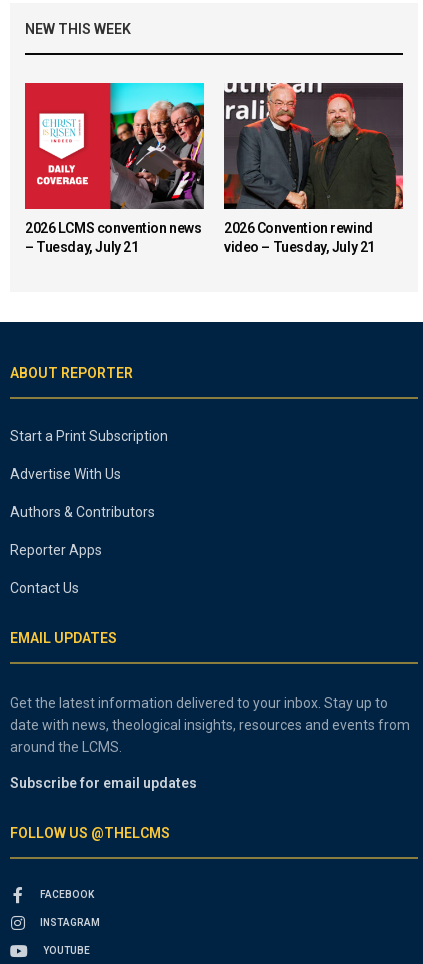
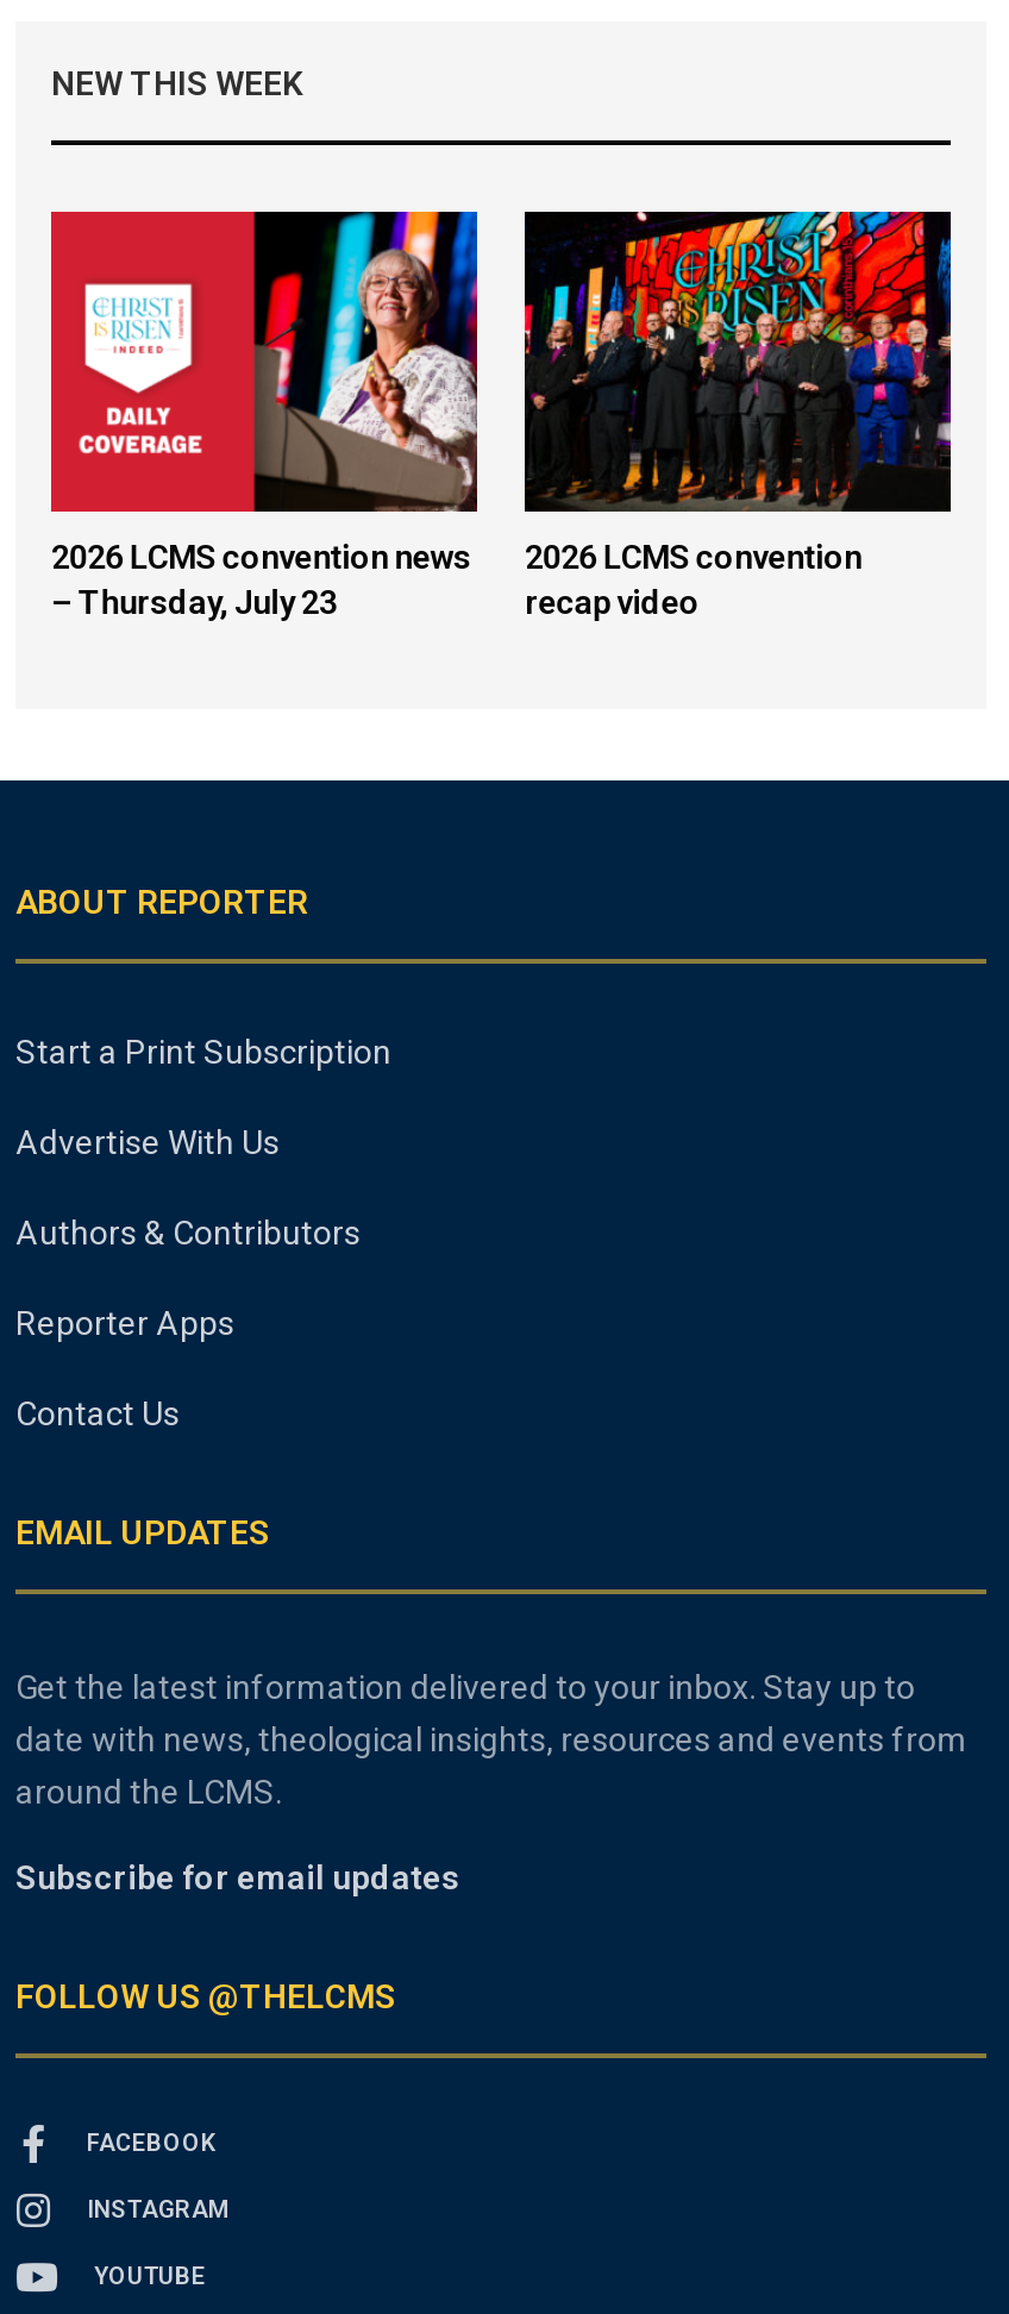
[25,82,205,255] [image] | – Tuesday, July 21 -> [51,209,480,621] [image] | – Thursday, July 23
[223,82,404,255] [image] | 2026 Convention rewind | video – Tuesday, July 21 -> [522,209,953,621] [image] | 2026 LCMS convention | recap video

